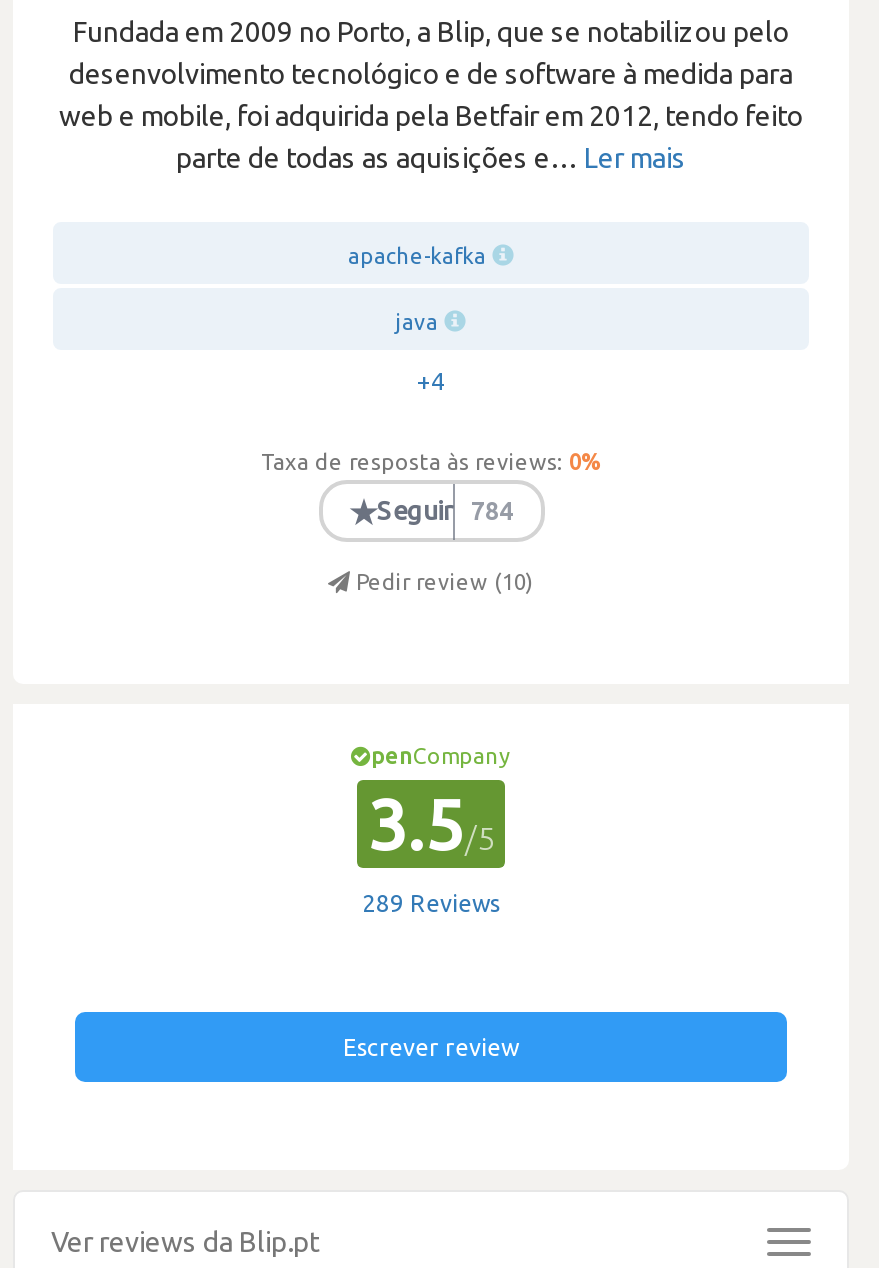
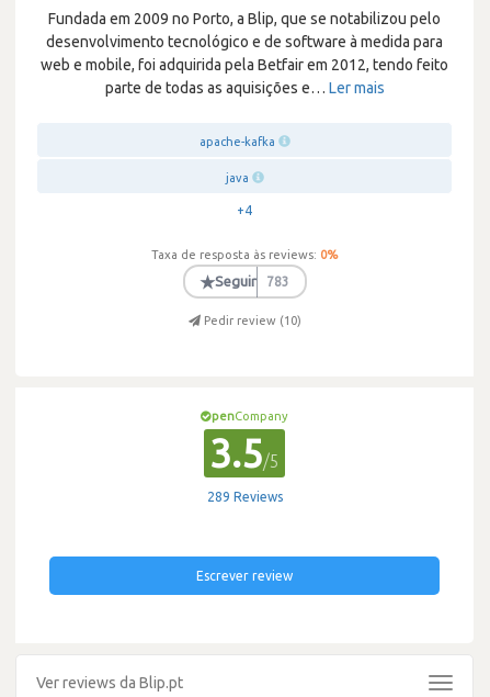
[471,497,513,523] 784 -> [266,274,289,288] 783

